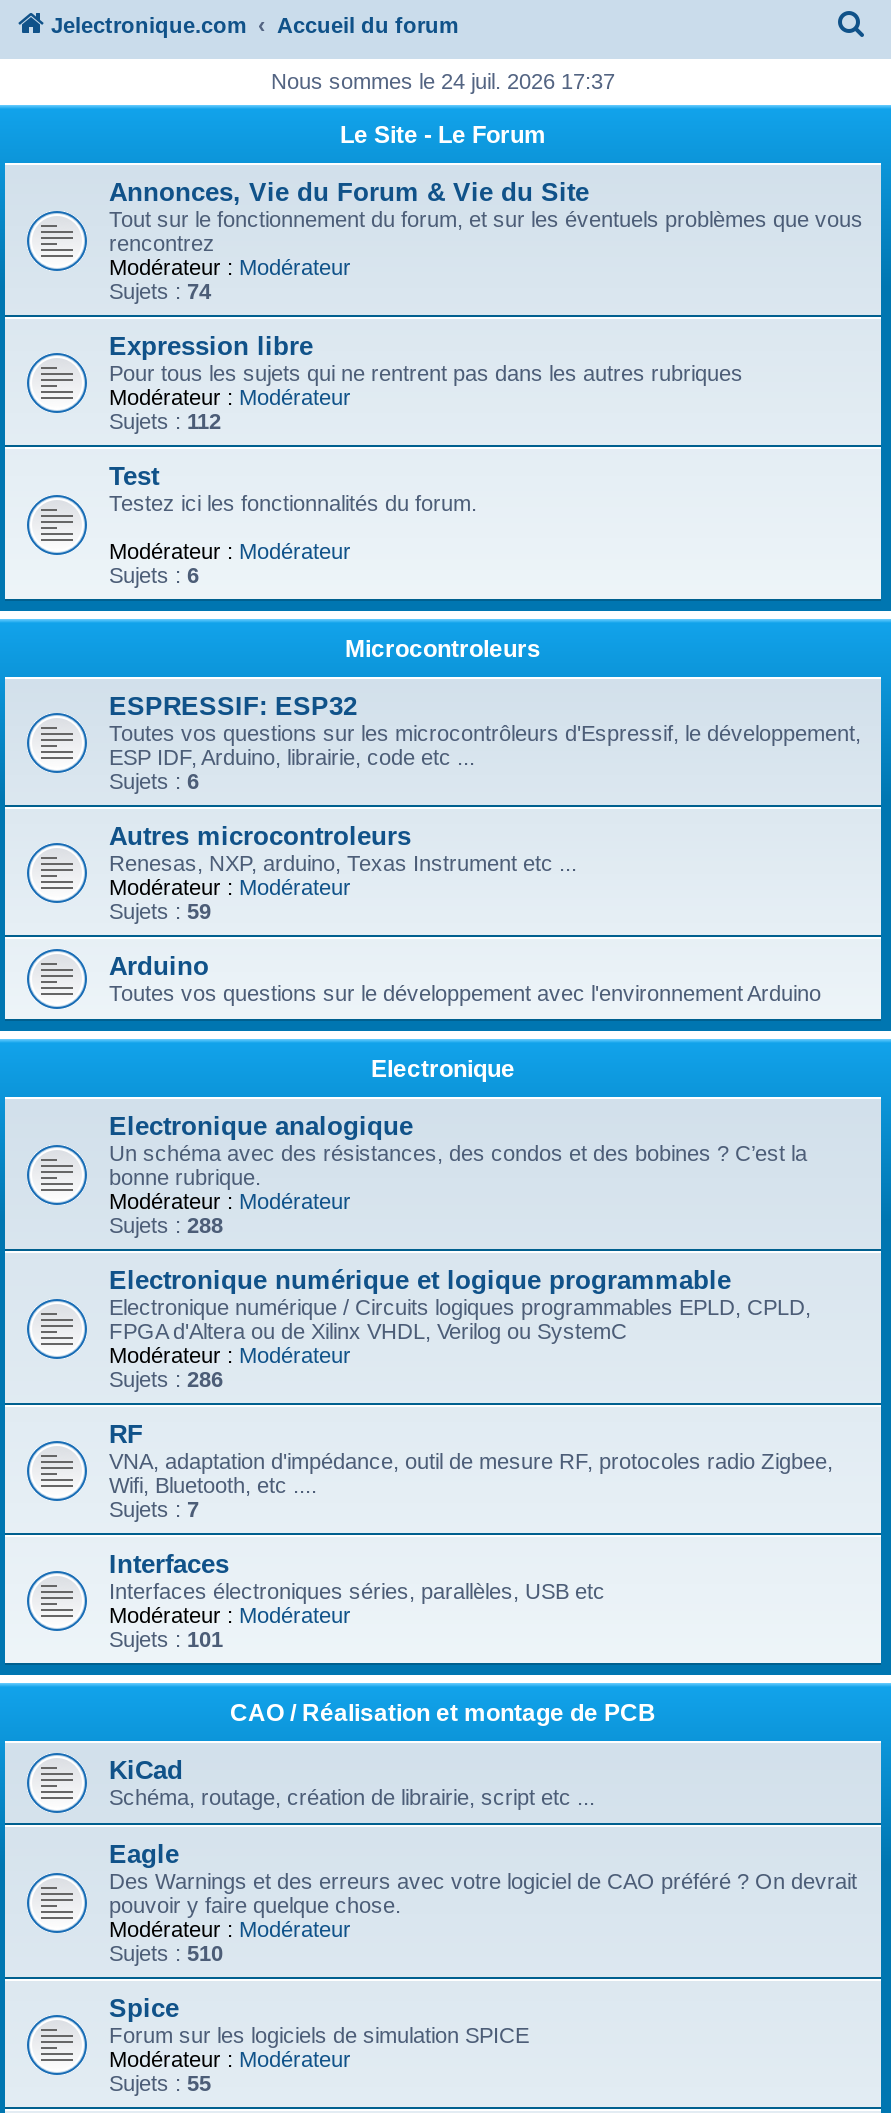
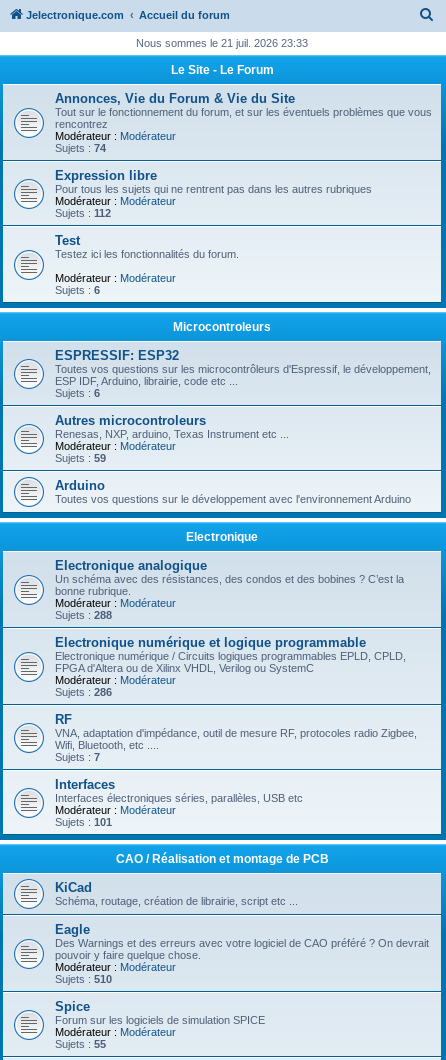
[271,69,615,93] Nous sommes le 24 juil. 2026 17:37 -> [136,37,308,49] Nous sommes le 21 juil. 2026 23:33

